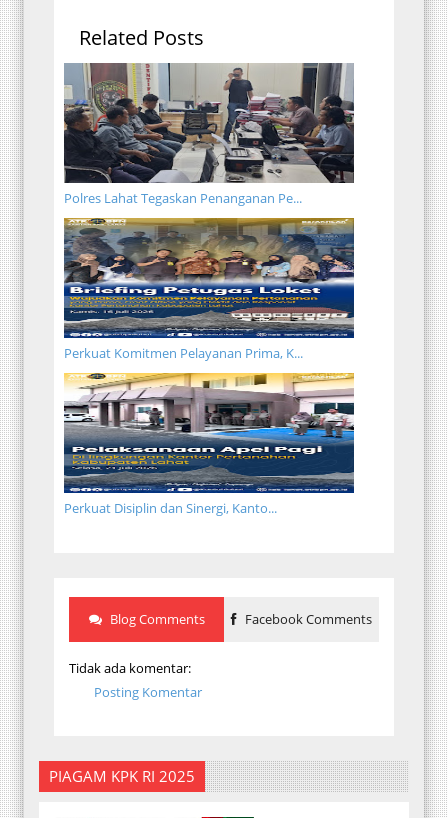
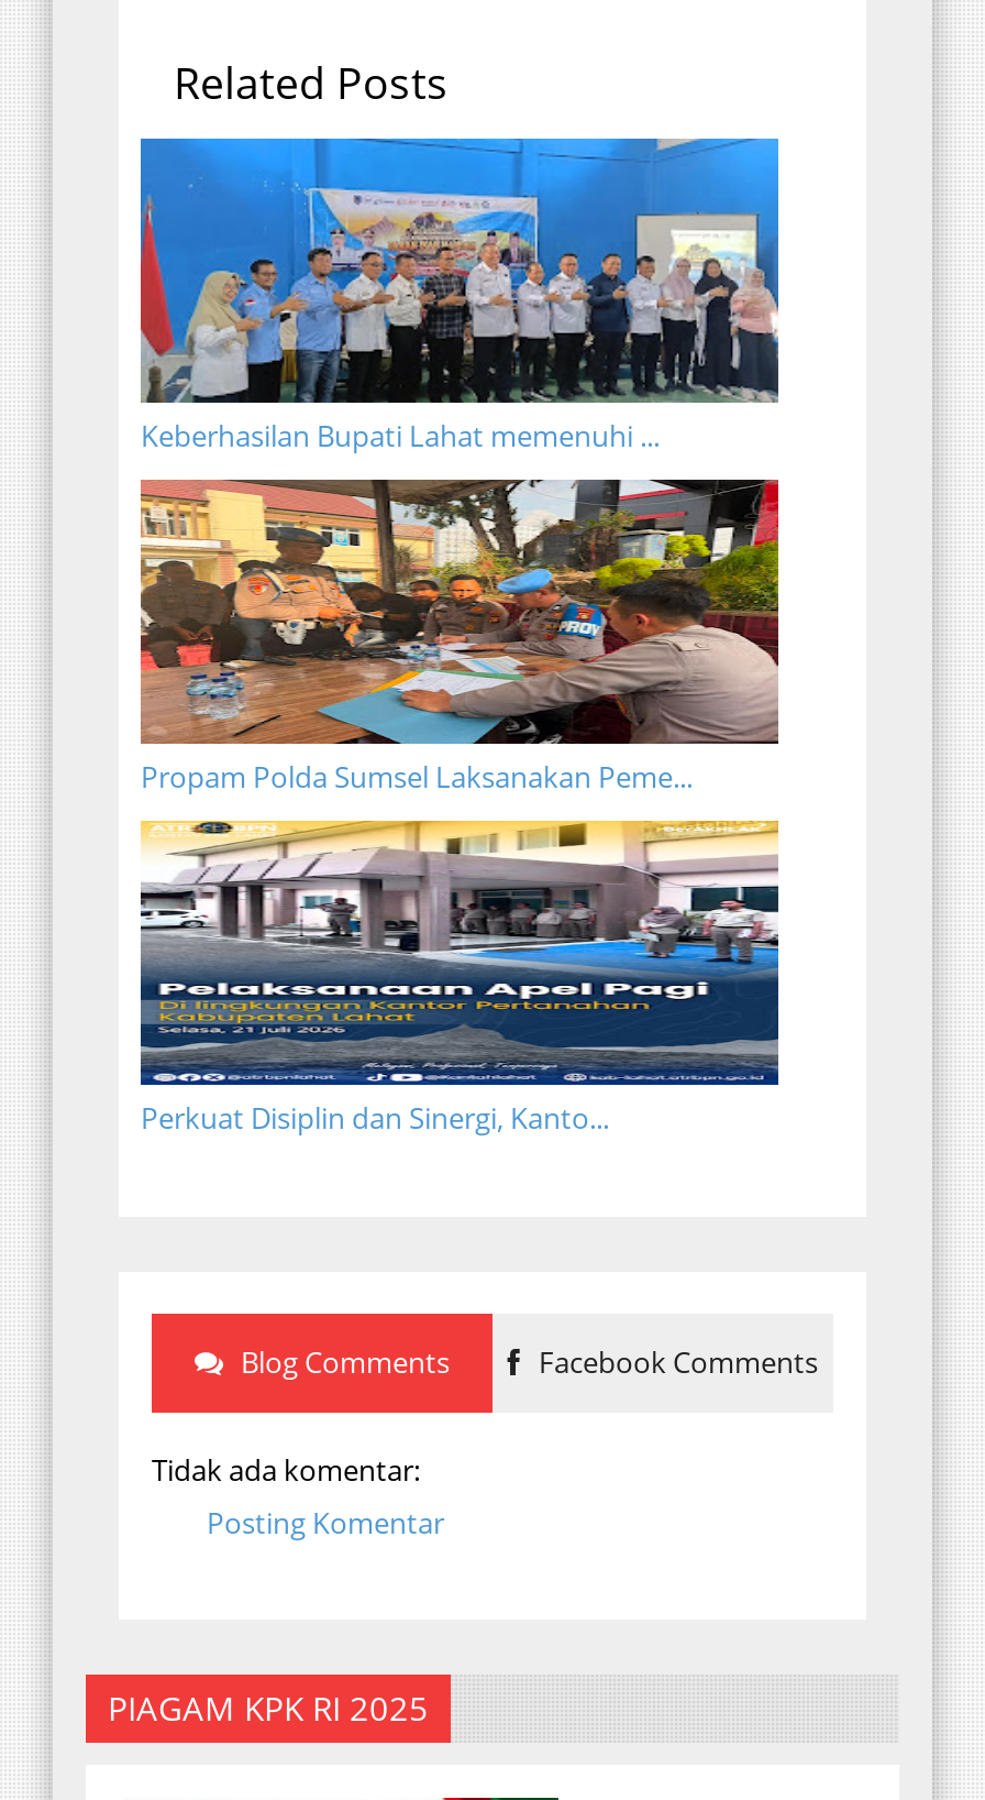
[63,62,355,207] [image] | Polres Lahat Tegaskan Penanganan Pe... -> [139,136,781,456] [image] | Keberhasilan Bupati Lahat memenuhi ...
[63,217,355,362] [image] | Perkuat Komitmen Pelayanan Prima, K... -> [139,478,781,797] [image] | Propam Polda Sumsel Laksanakan Peme...

